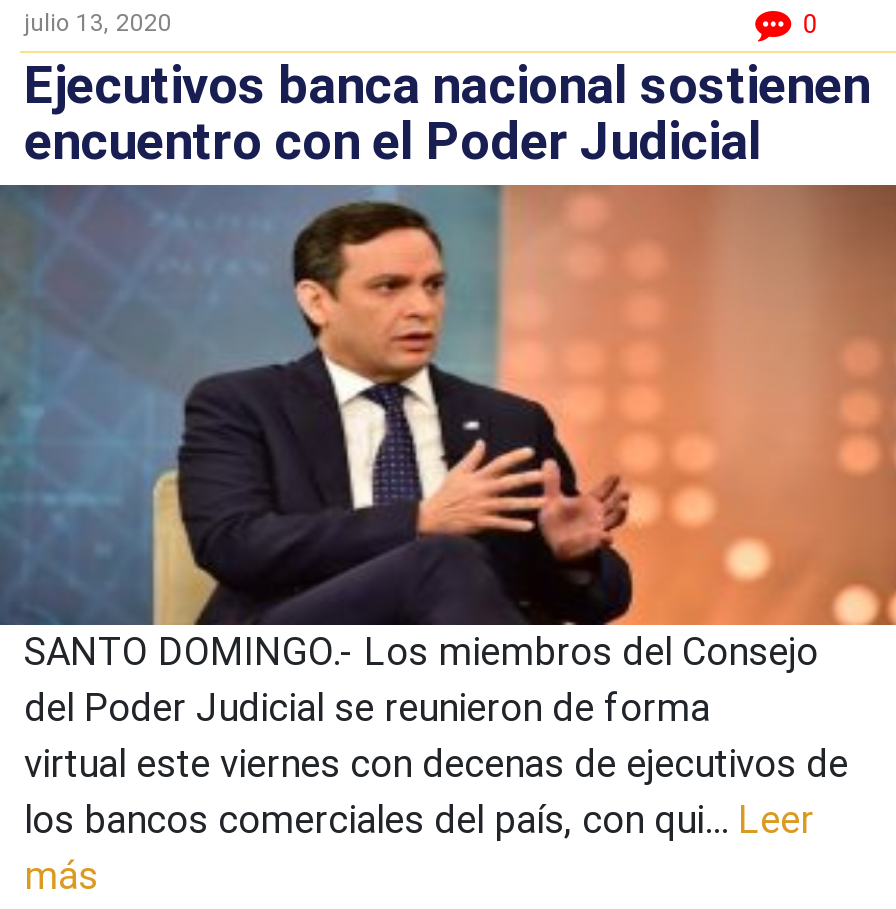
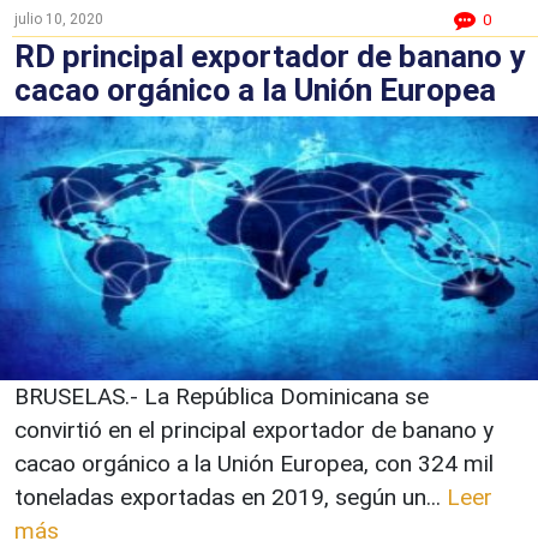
[24,8,172,36] julio 13, 2020 -> [14,10,103,27] julio 10, 2020
[24,54,870,170] Ejecutivos banca nacional sostienen | encuentro con el Poder Judicial -> [14,38,525,107] RD principal exportador de banano y | cacao orgánico a la Unión Europea
[6,183,890,842] [image] | SANTO DOMINGO.- Los miembros del Consejo | del Poder Judicial se reunieron de forma | virtual este viernes con decenas de ejecutivos de | los bancos comerciales del país, con qui... Leer -> [4,115,534,511] [image] | BRUSELAS.- La República Dominicana se | convirtió en el principal exportador de banano y | cacao orgánico a la Unión Europea, con 324 mil | toneladas exportadas en 2019, según un... Leer

